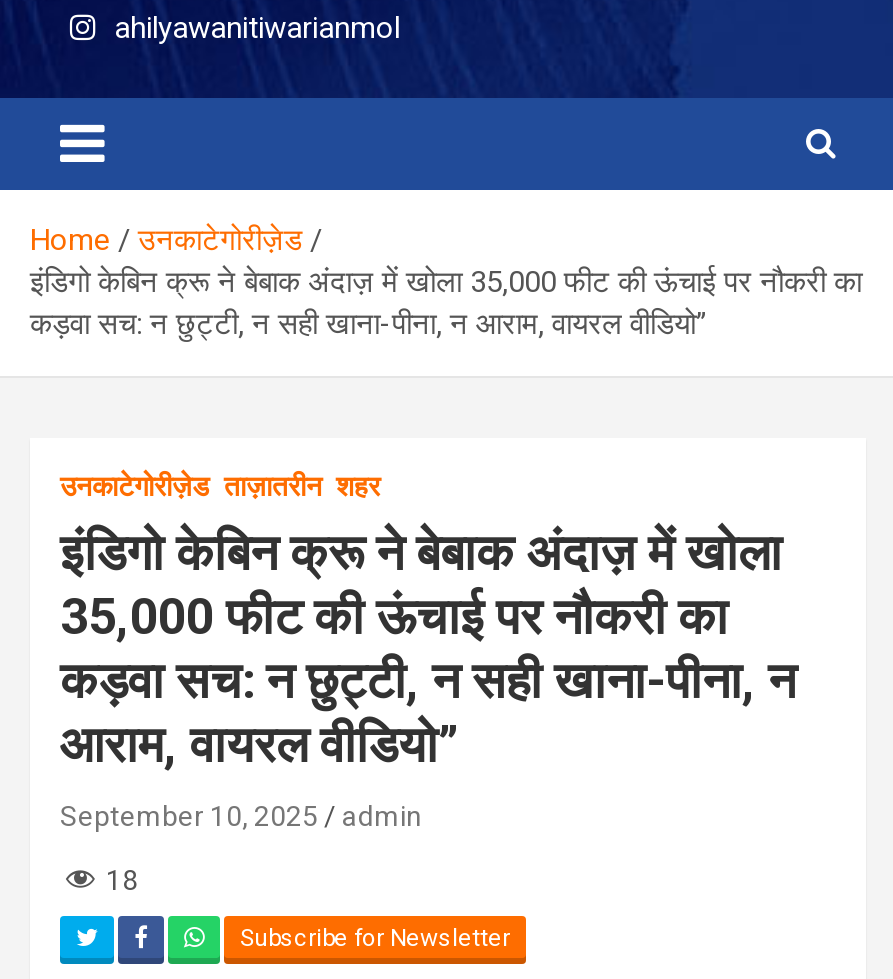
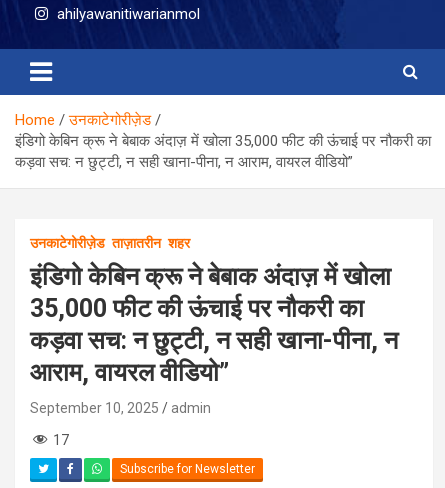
[106,864,138,896] 18 -> [53,432,69,448] 17

